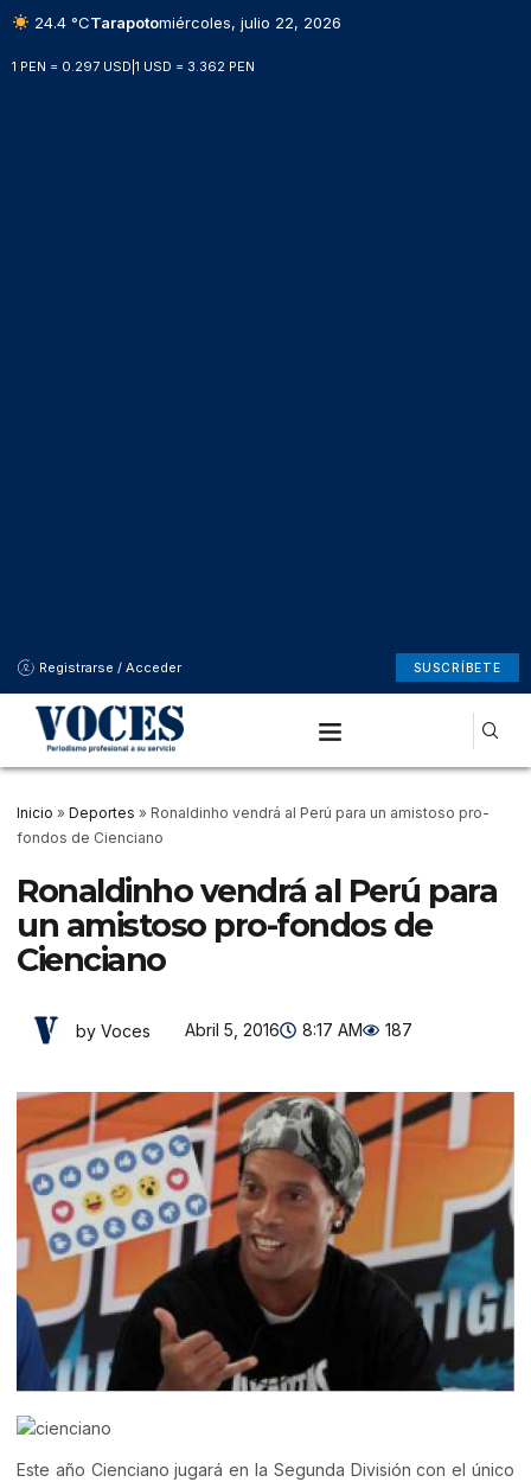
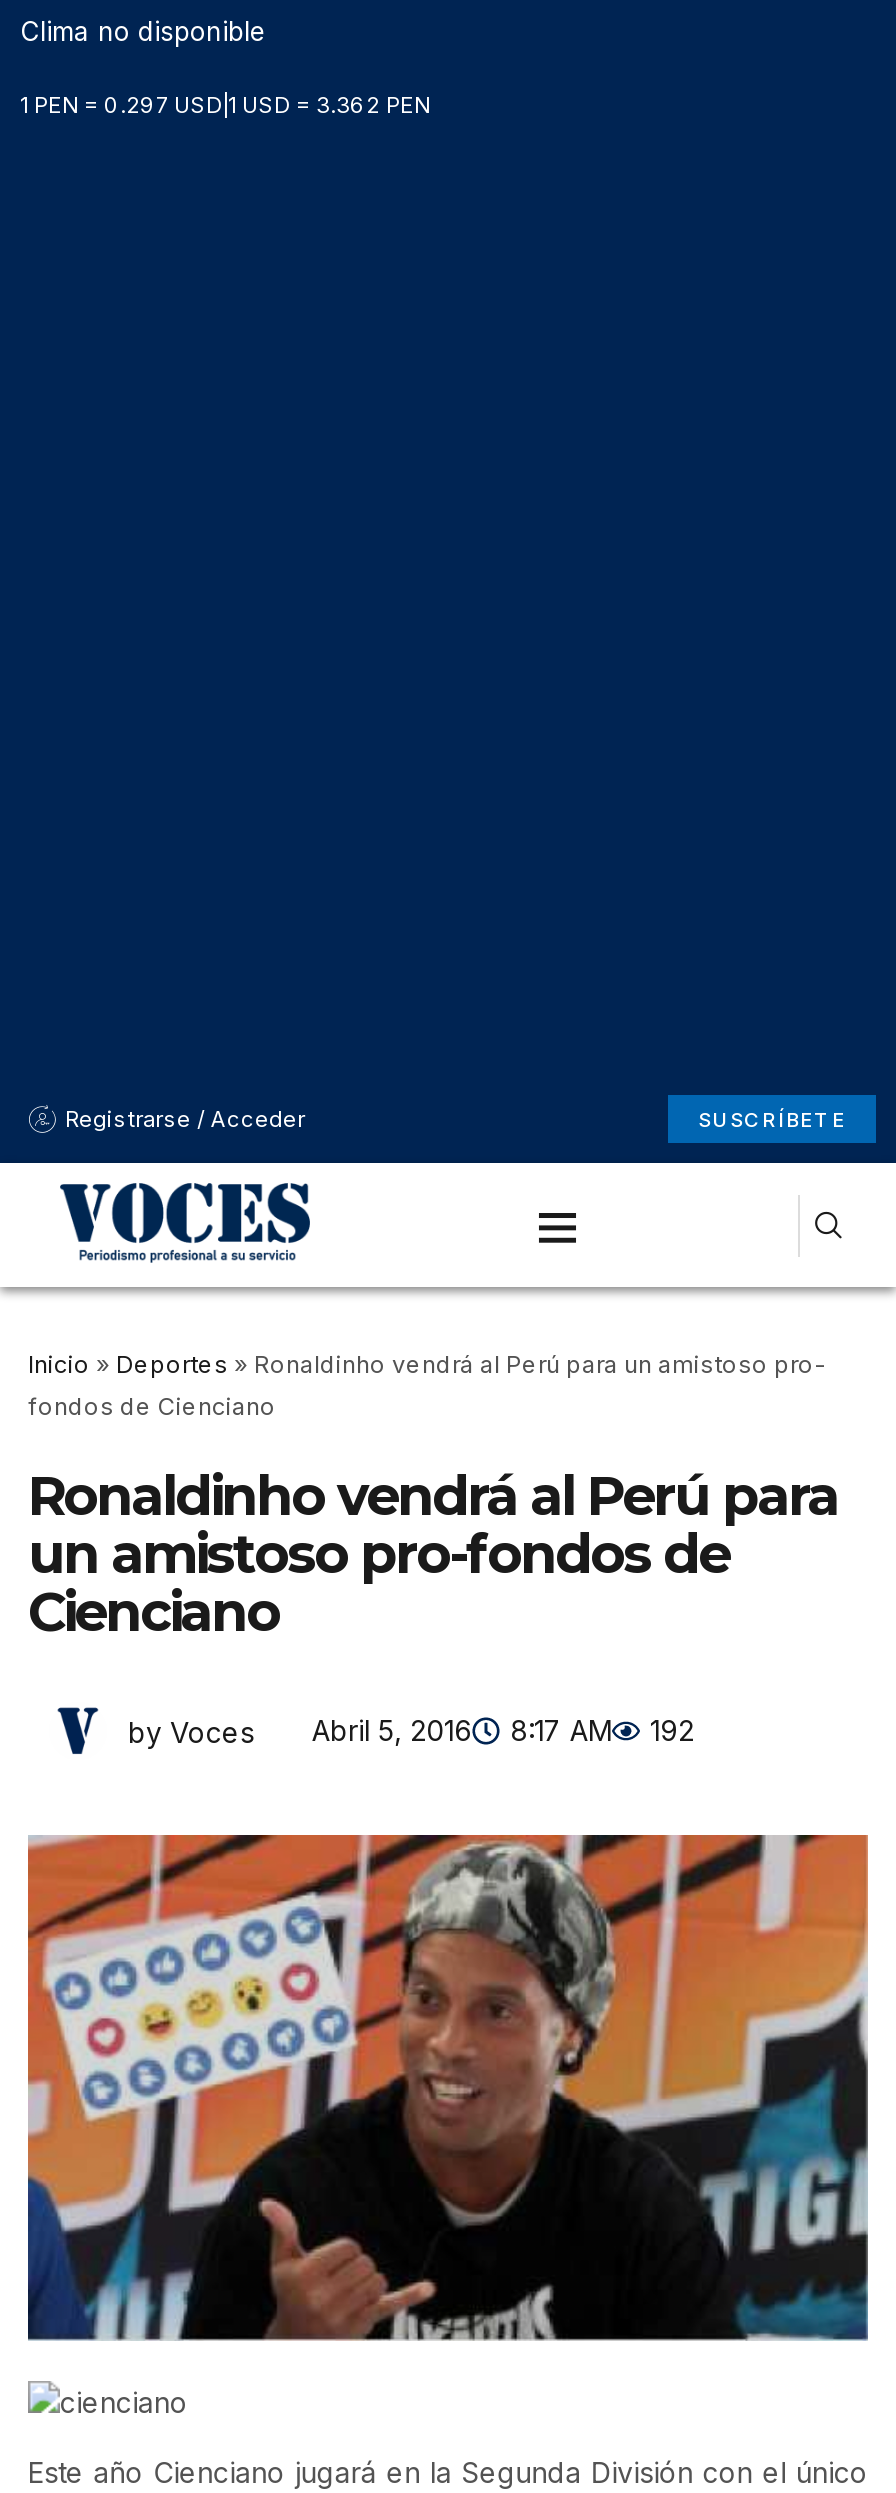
[29,13,341,32] 24.4 °CTarapotomiércoles, julio 22, 2026 -> [20,15,266,47] Clima no disponible
[76,1020,412,1040] by Voces Abril 5, 2016 8:17 AM 187 -> [128,1713,694,1748] by Voces Abril 5, 2016 8:17 AM 192

